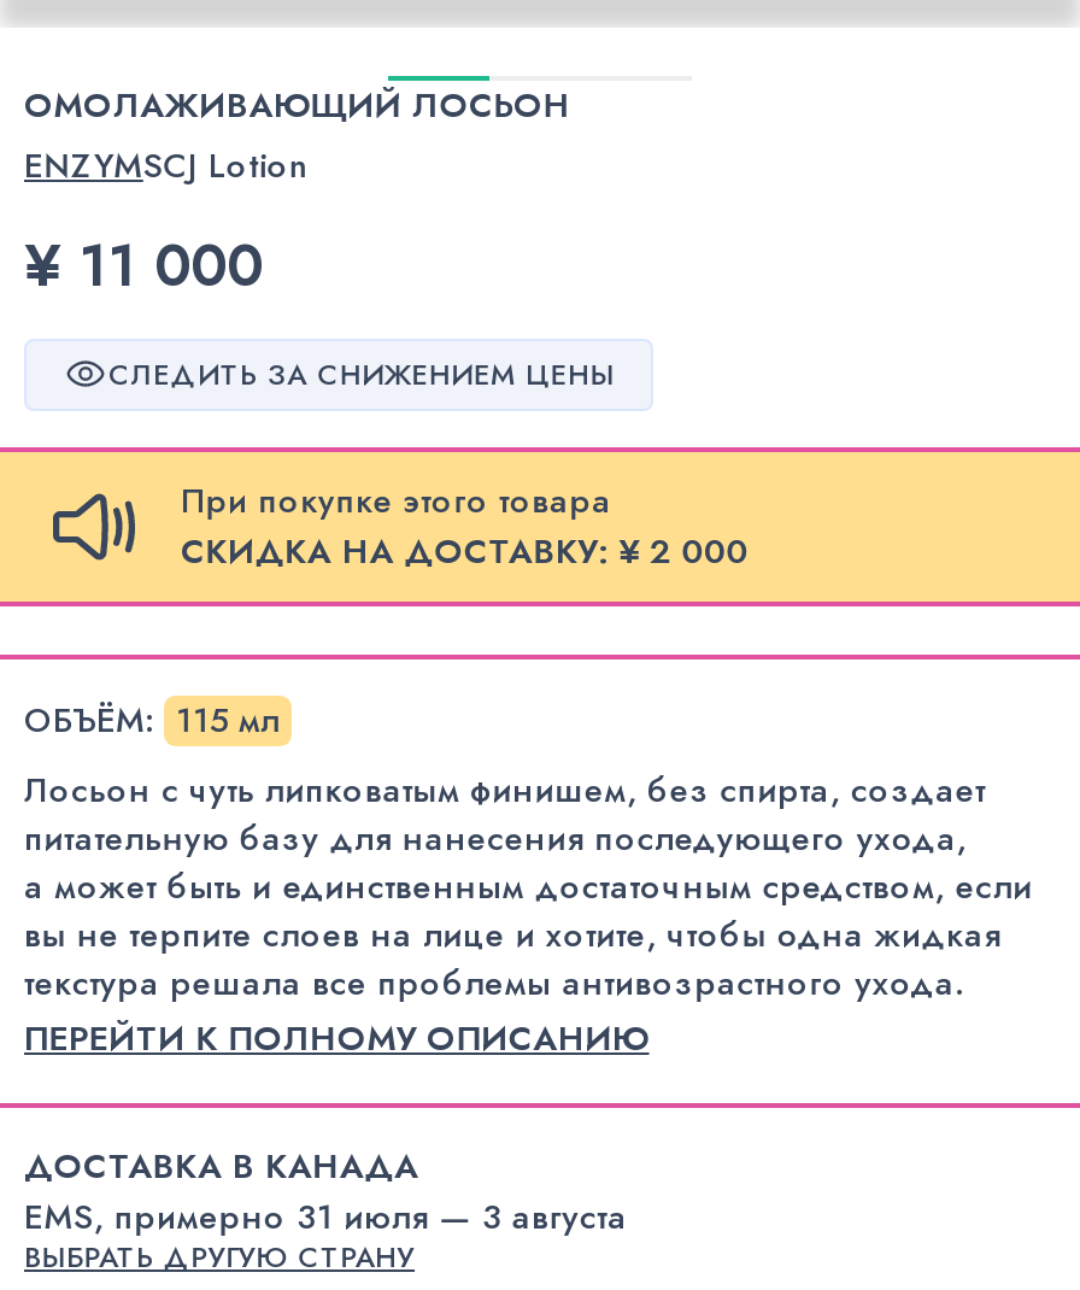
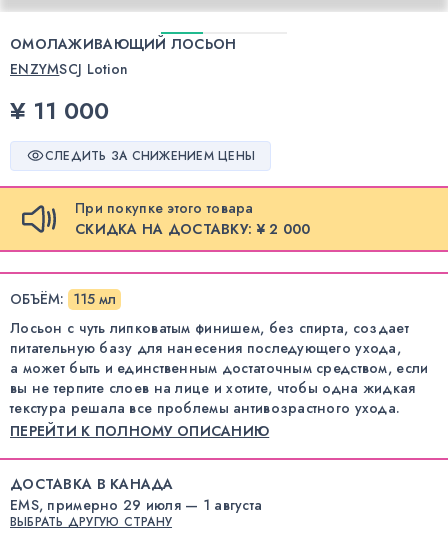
[24,1192,627,1241] EMS, примерно 31 июля — 3 августа -> [10,495,262,515] EMS, примерно 29 июля — 1 августа

